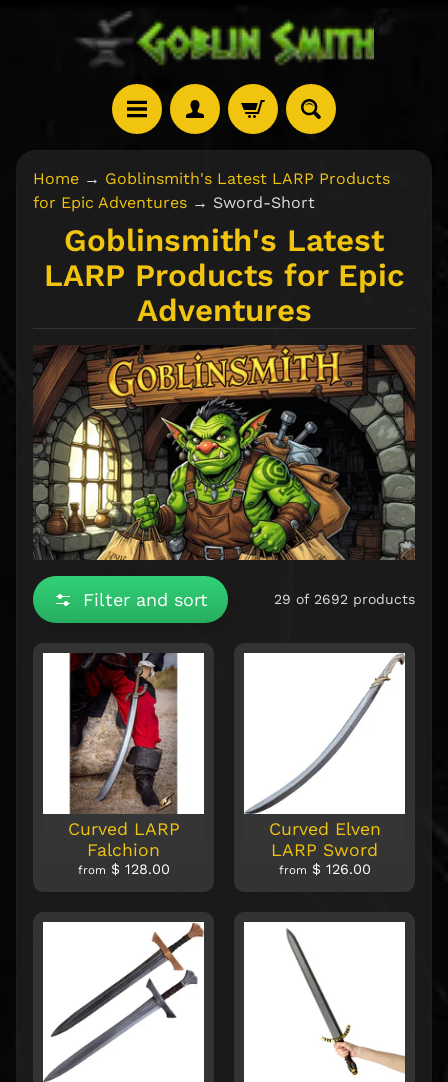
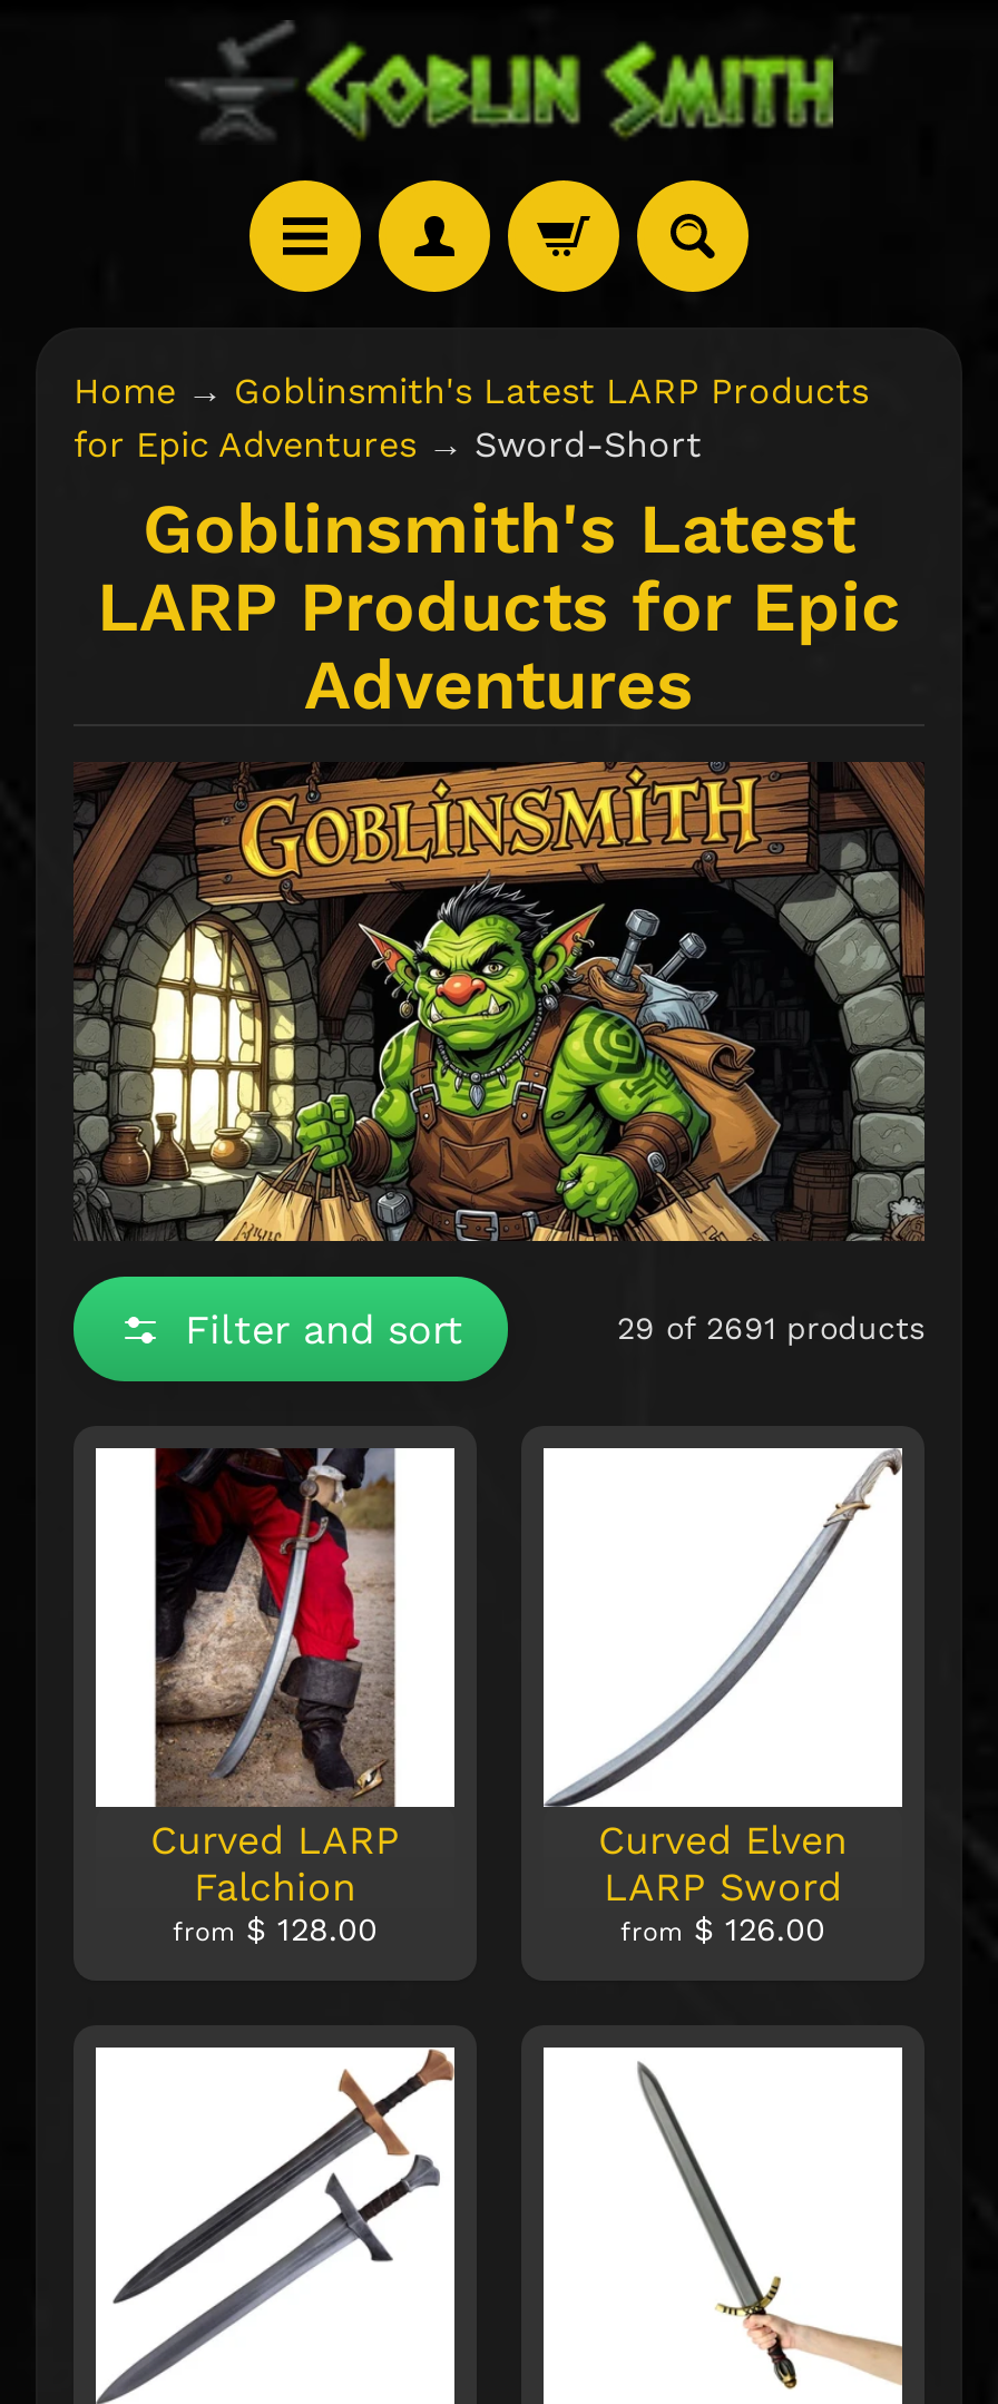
[274,591,415,607] 29 of 2692 products -> [617,1311,924,1347] 29 of 2691 products

